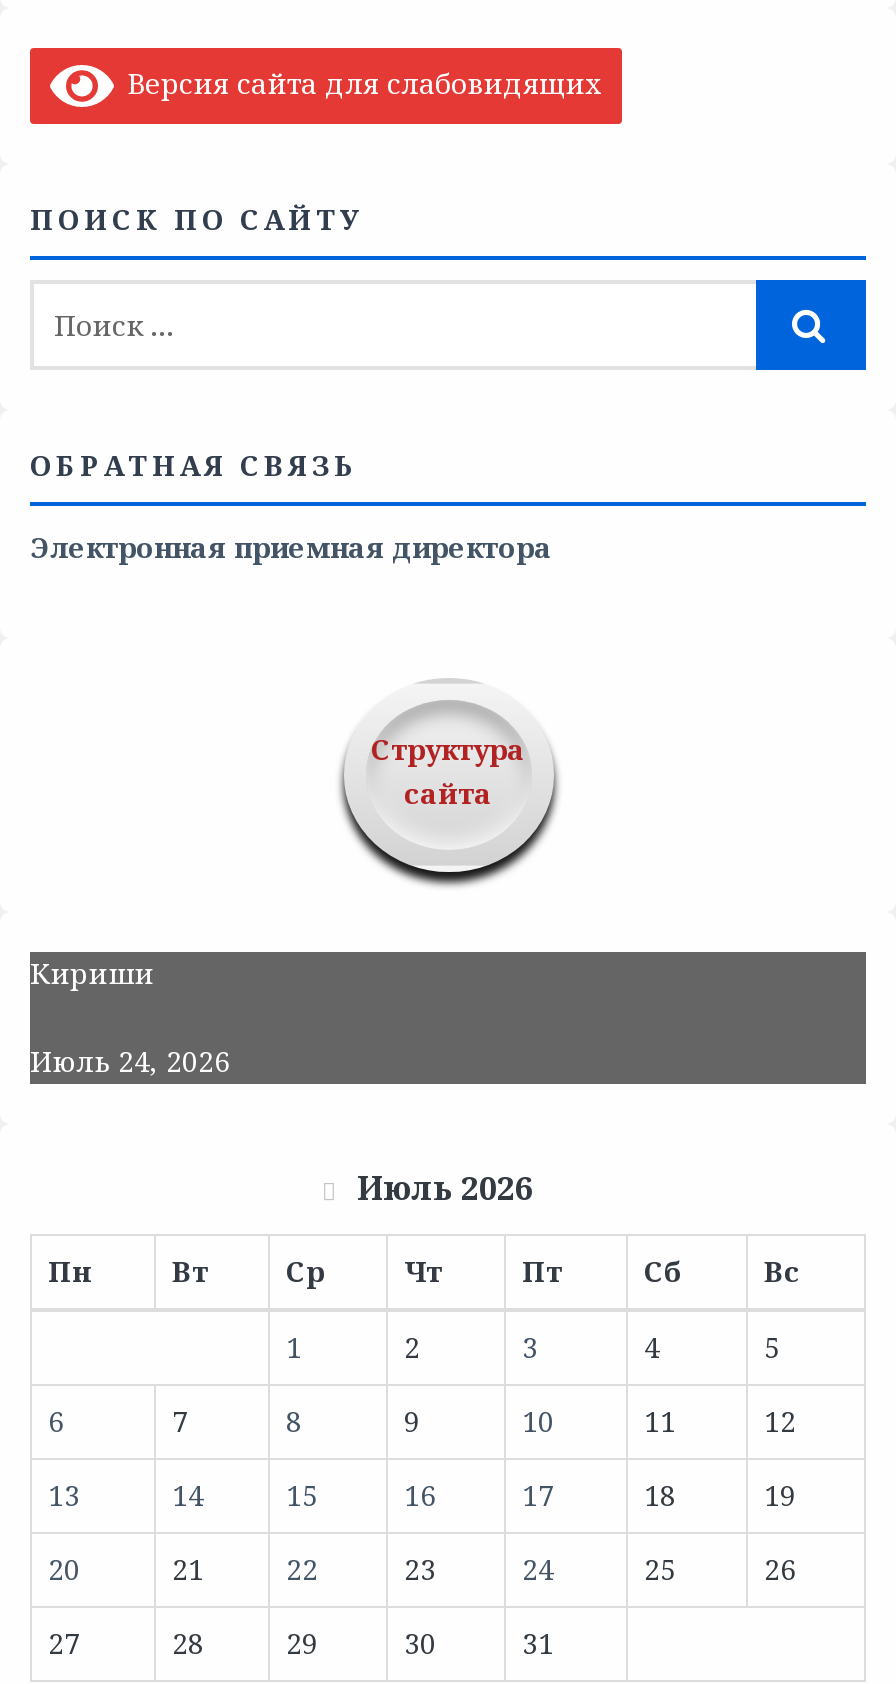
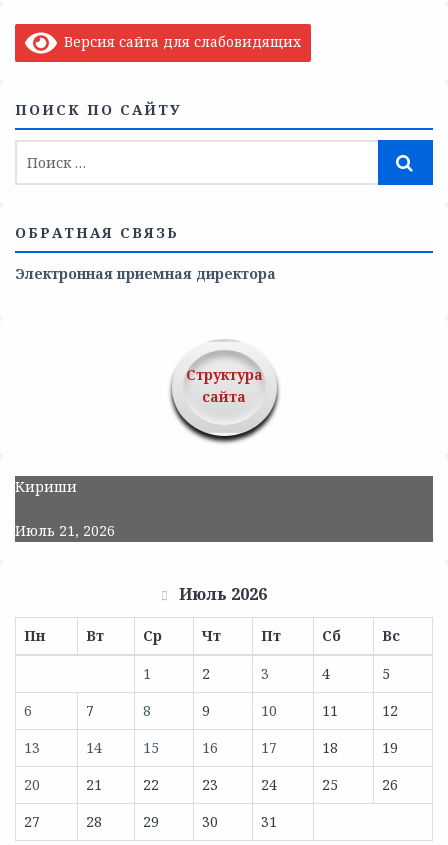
[30,1042,230,1080] Июль 24, 2026 -> [15,521,115,540] Июль 21, 2026

